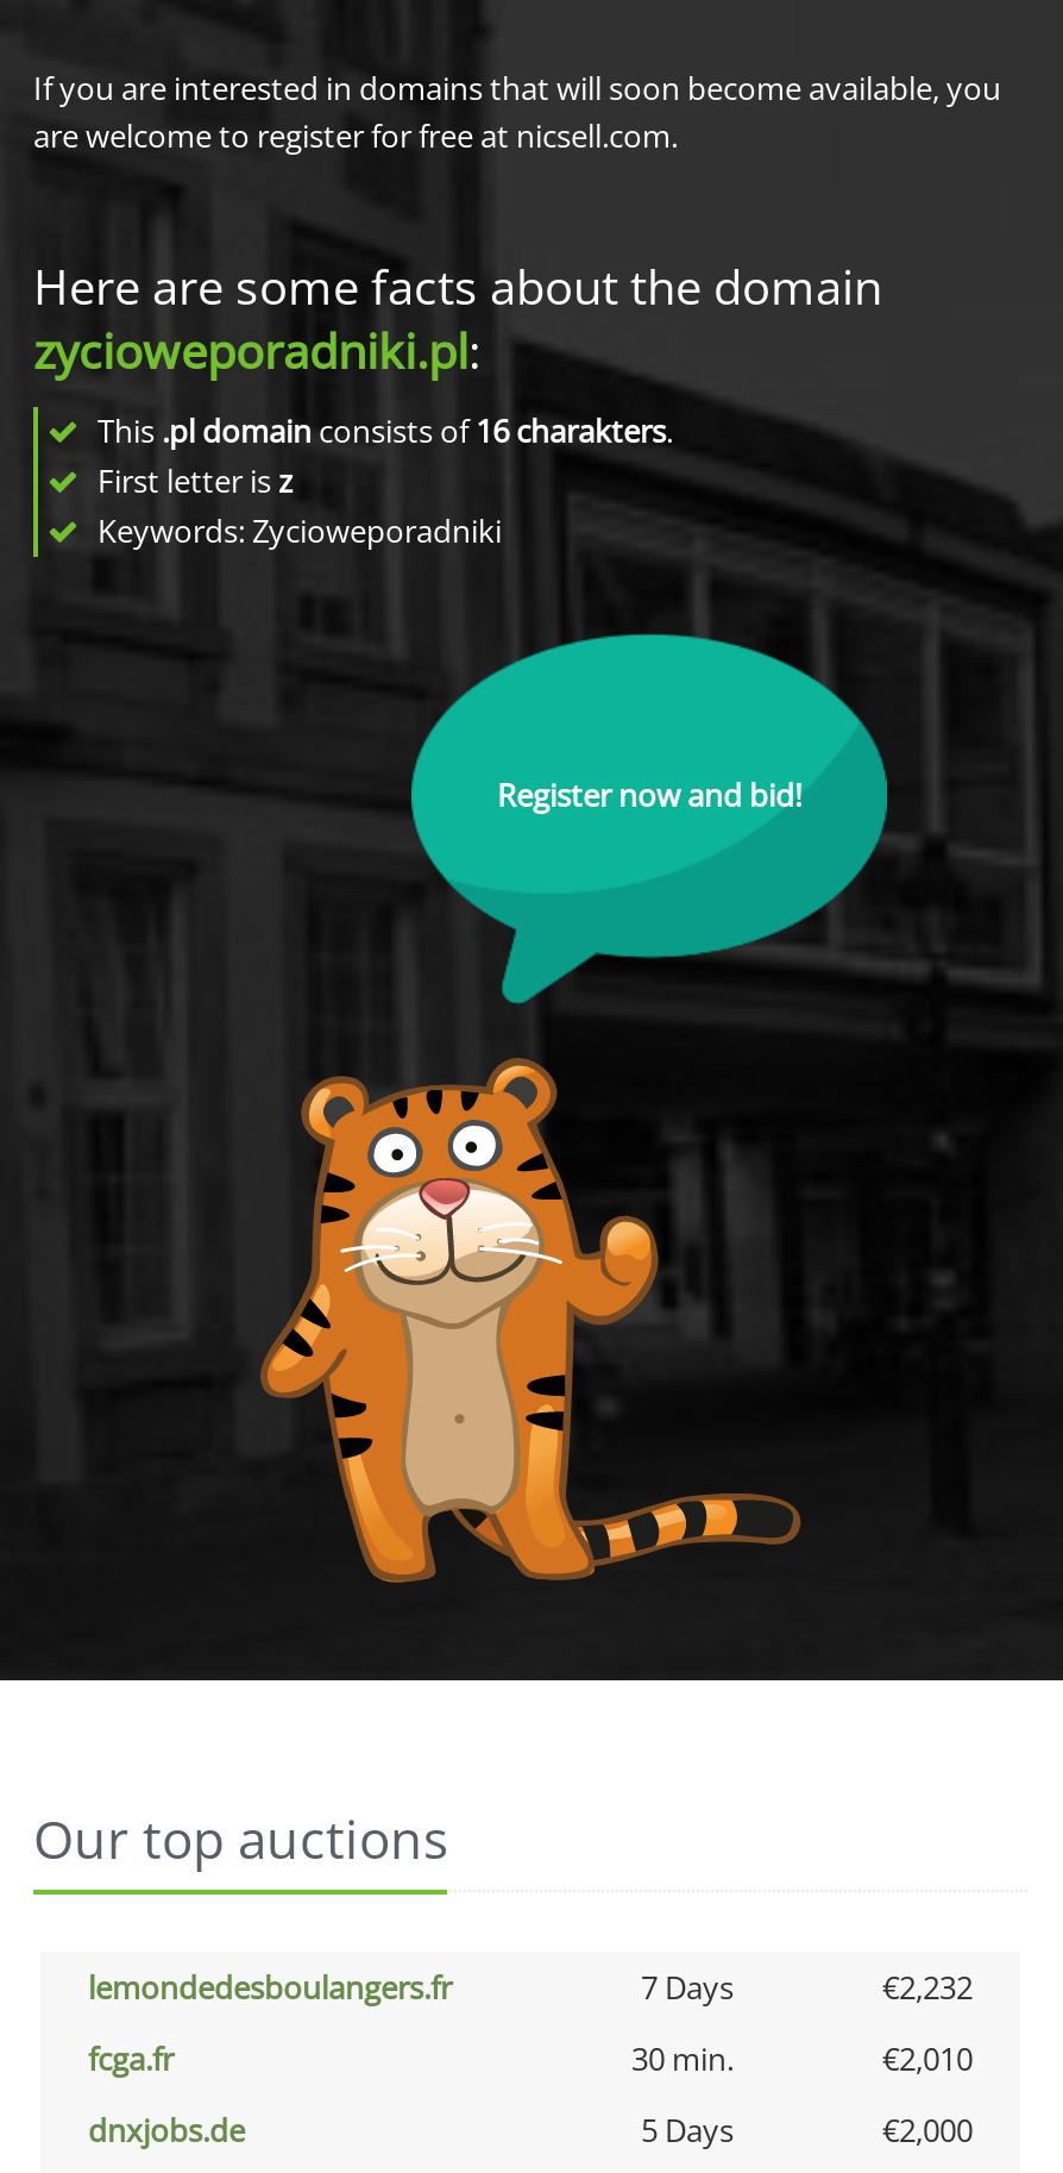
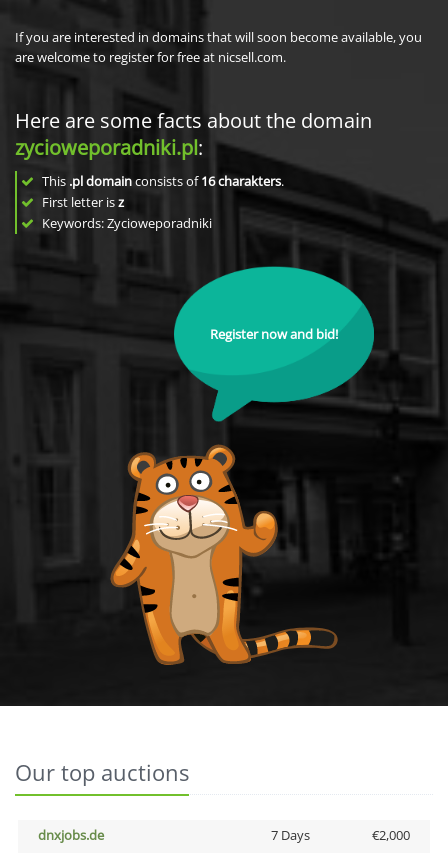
[88,1966,973,2080] lemondedesboulangers.fr | 7 Days | €2,232 | fcga.fr | 30 min. | €2,010 -> none
[641,2109,734,2152] 5 Days -> [270,826,309,844] 7 Days

